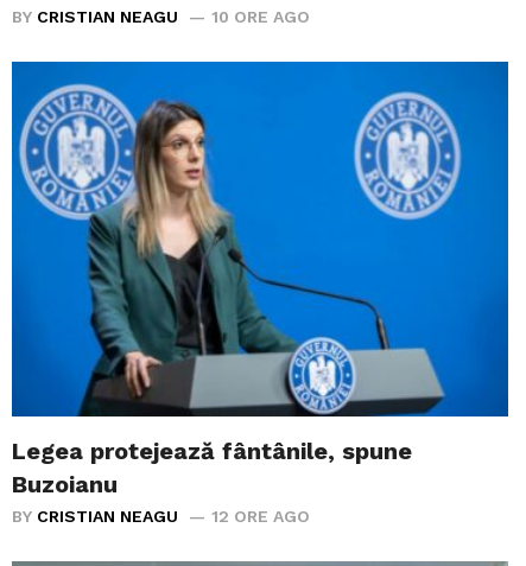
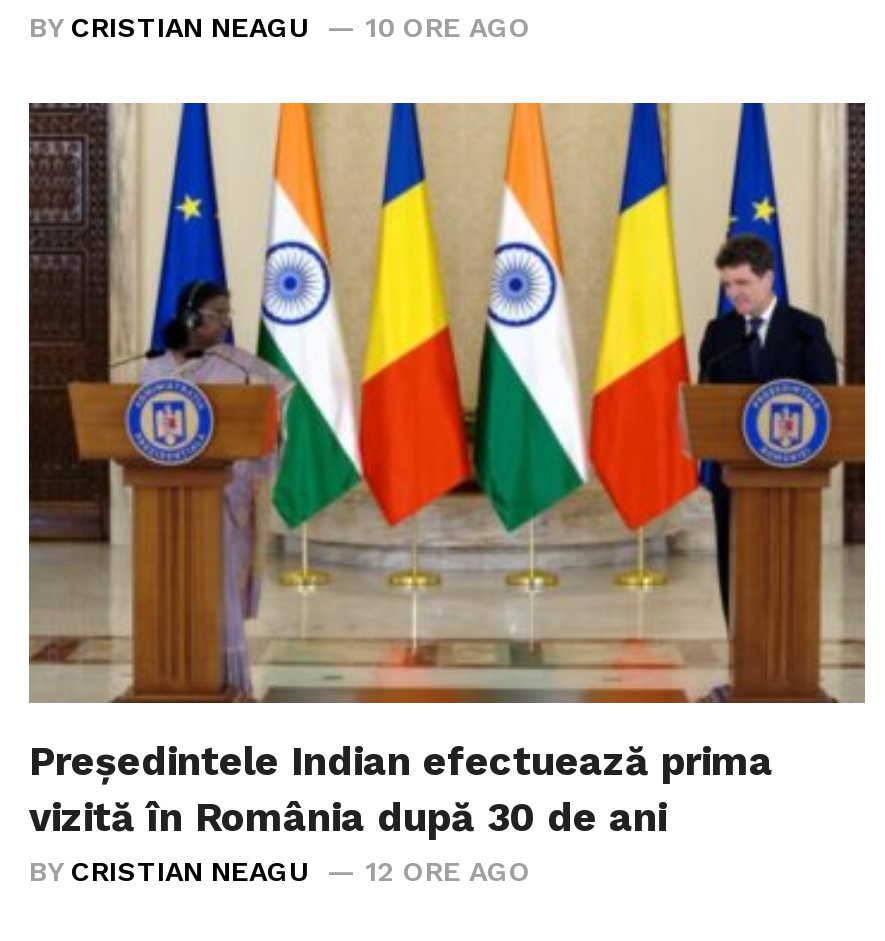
[11,61,509,498] [image] | Legea protejează fântânile, spune | Buzoianu -> [27,100,867,840] [image] | Președintele Indian efectuează prima | vizită în România după 30 de ani

